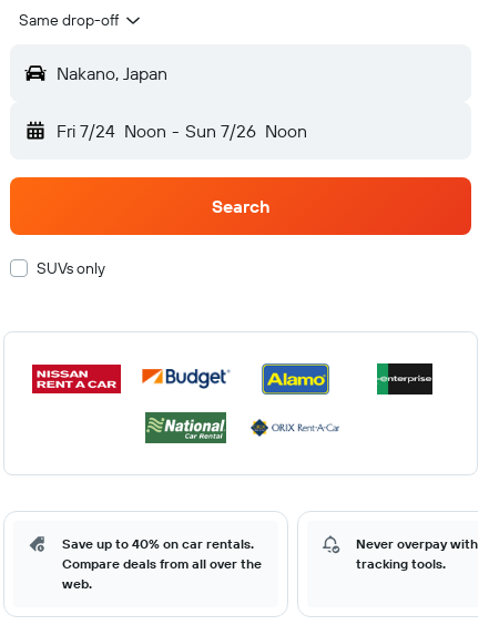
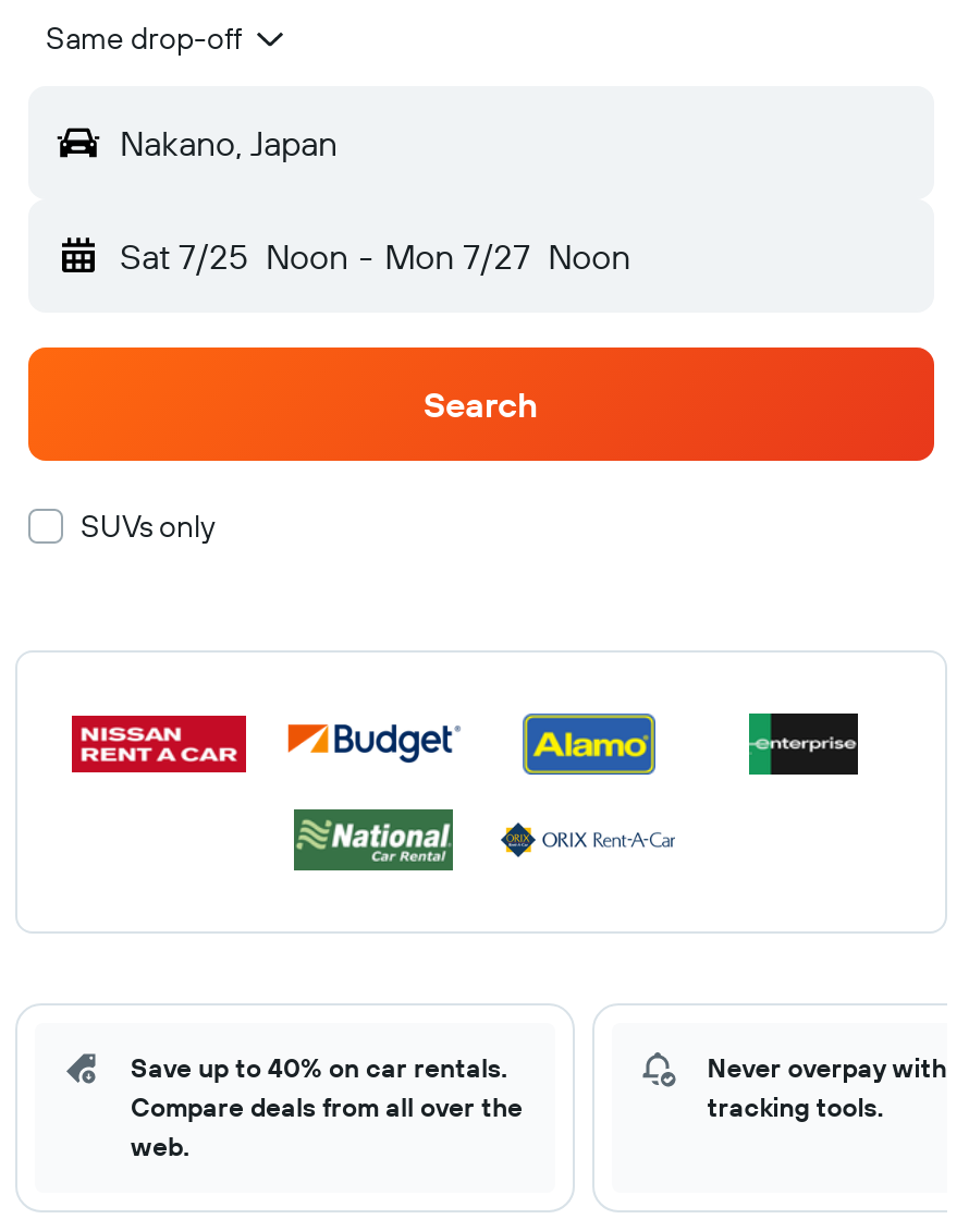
[57,120,307,142] Fri 7/24 Noon - Sun 7/26 Noon -> [120,234,631,278] Sat 7/25 Noon - Mon 7/27 Noon

